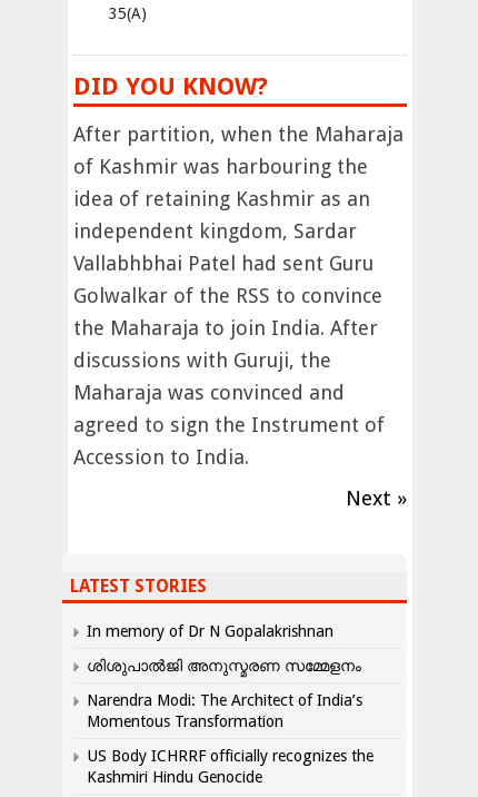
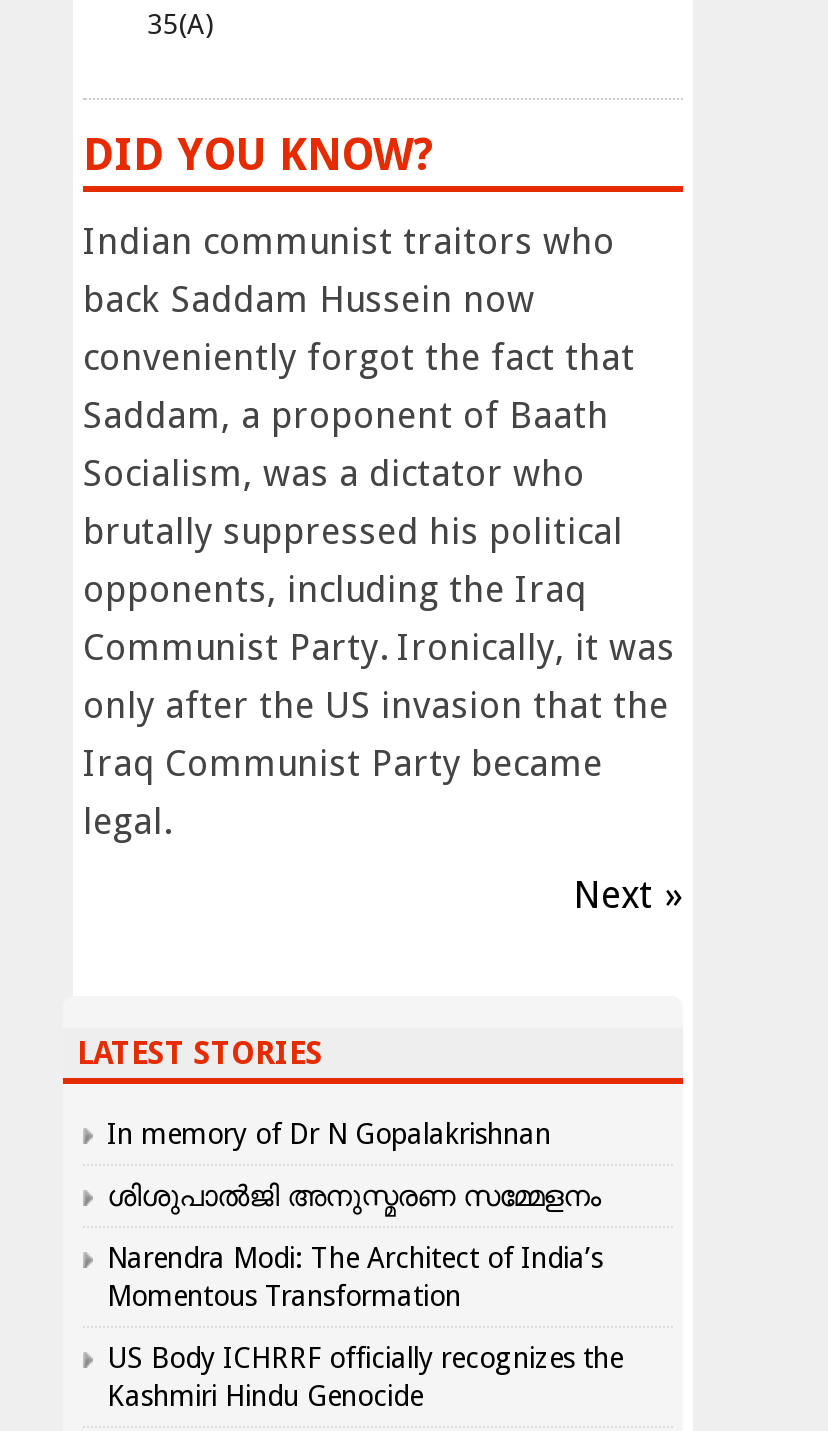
[73,123,404,469] After partition, when the Maharaja | of Kashmir was harbouring the | idea of retaining Kashmir as an | independent kingdom, Sardar | Vallabhbhai Patel had sent Guru | Golwalkar of the RSS to convince | the Maharaja to join India. After | discussions with Guruji, the | Maharaja was convinced and | agreed to sign the Instrument of | Accession to India. -> [83,221,675,843] Indian communist traitors who | back Saddam Hussein now | conveniently forgot the fact that | Saddam, a proponent of Baath | Socialism, was a dictator who | brutally suppressed his political | opponents, including the Iraq | Communist Party. Ironically, it was | only after the US invasion that the | Iraq Communist Party became | legal.

